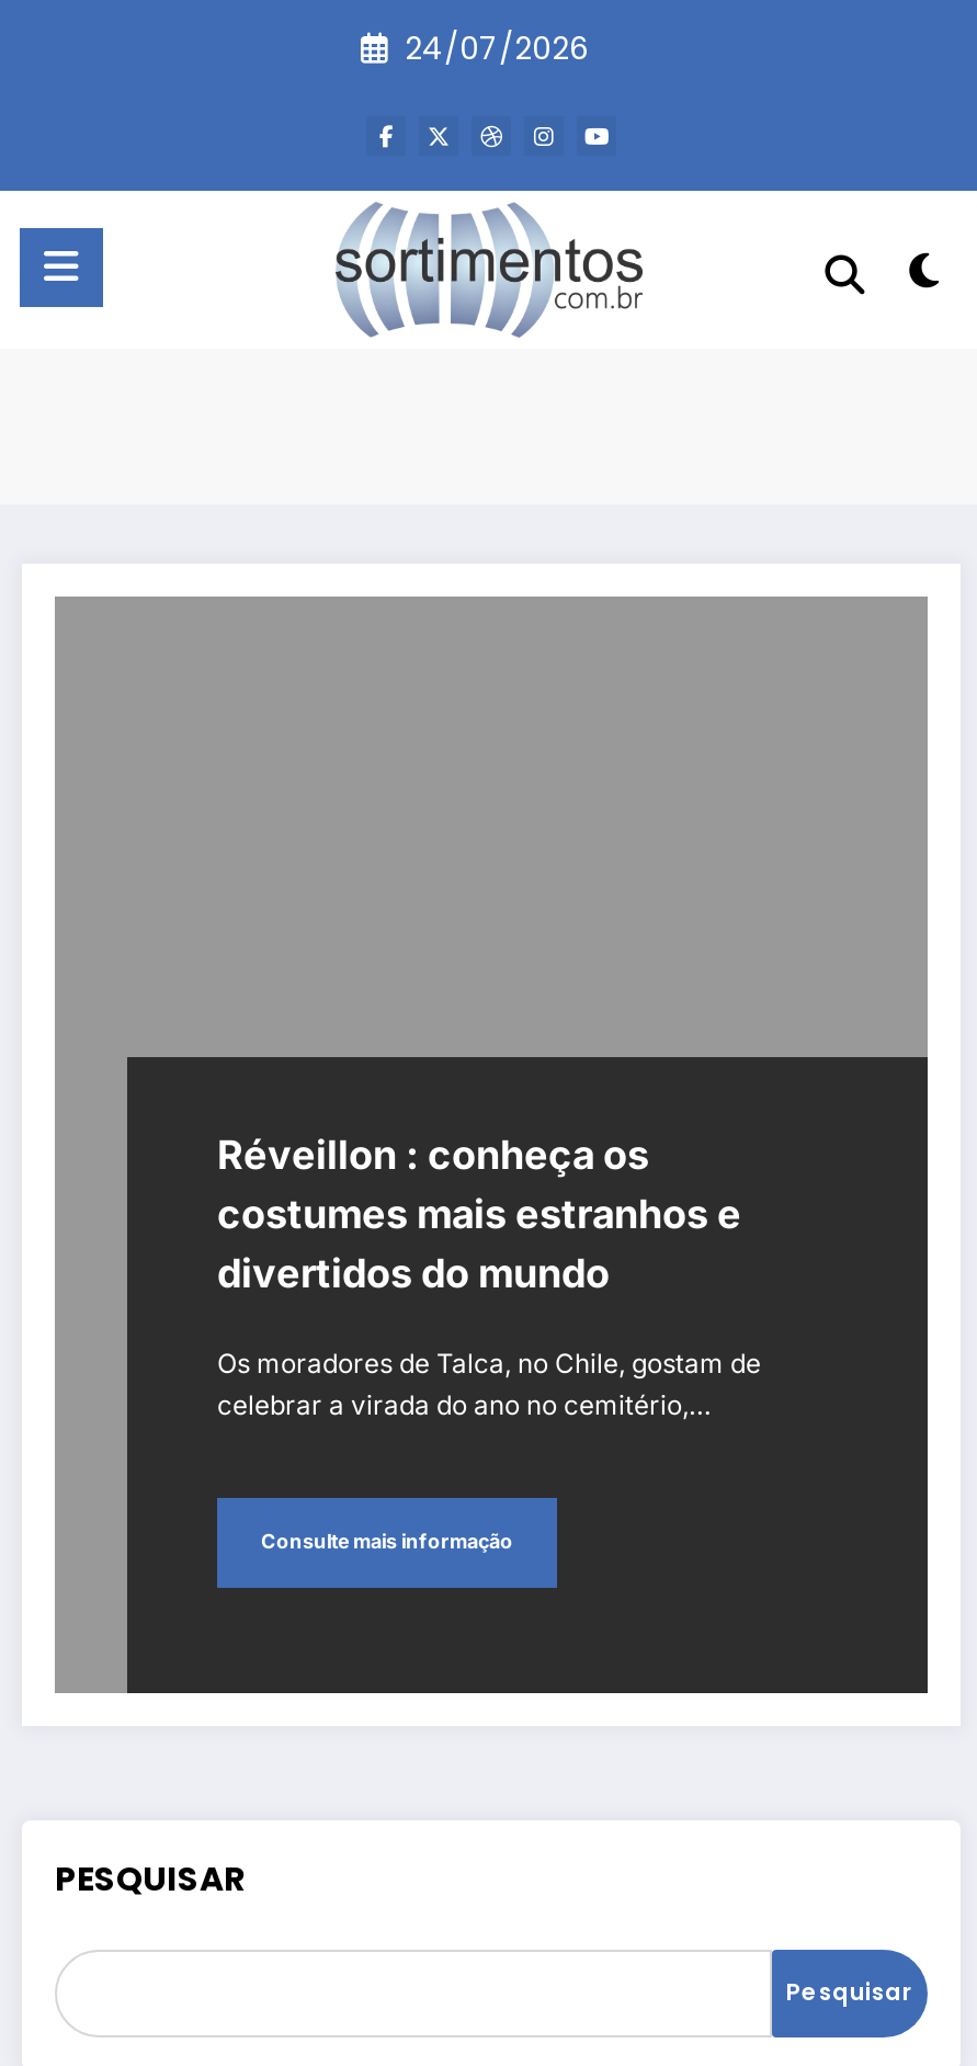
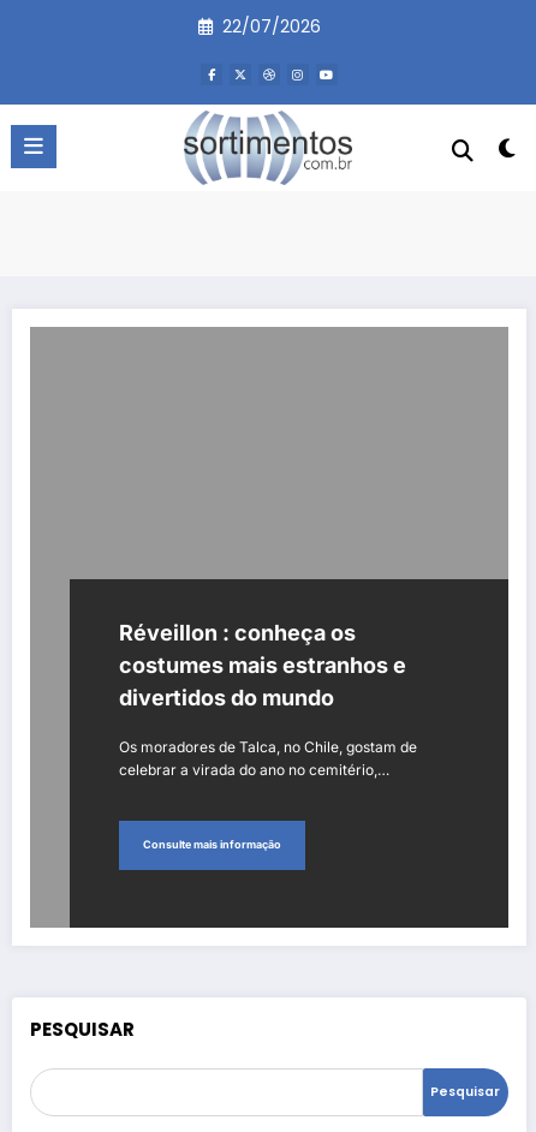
[405,26,589,70] 24/07/2026 -> [223,14,321,38] 22/07/2026

